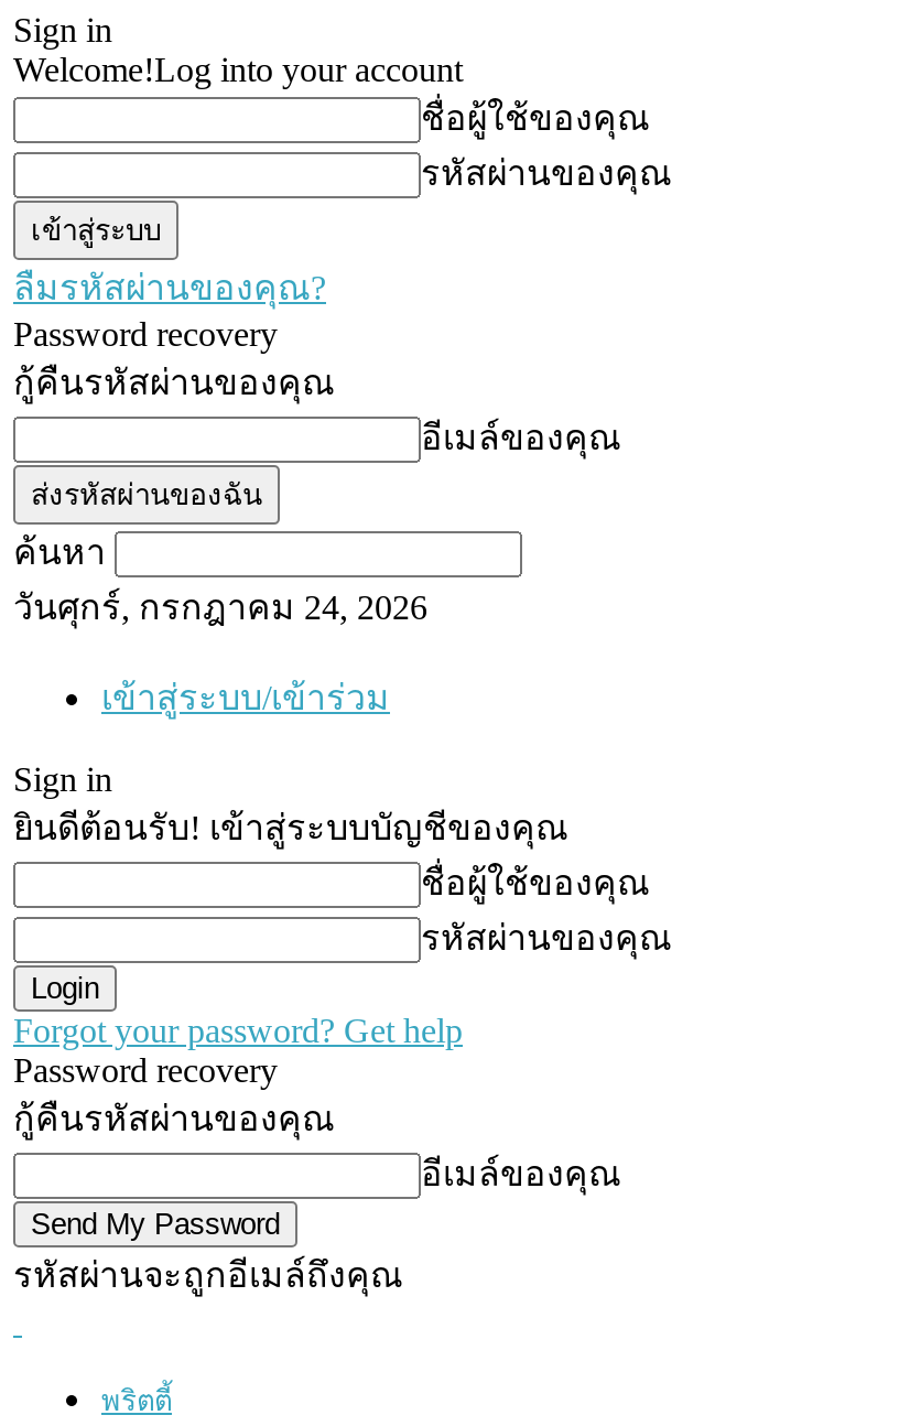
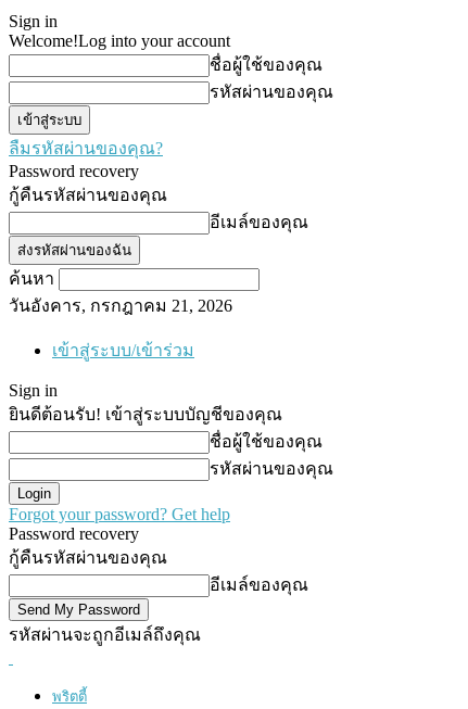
[13,588,427,626] วันศุกร์, กรกฎาคม 24, 2026 -> [9,296,232,315] วันอังคาร, กรกฎาคม 21, 2026

